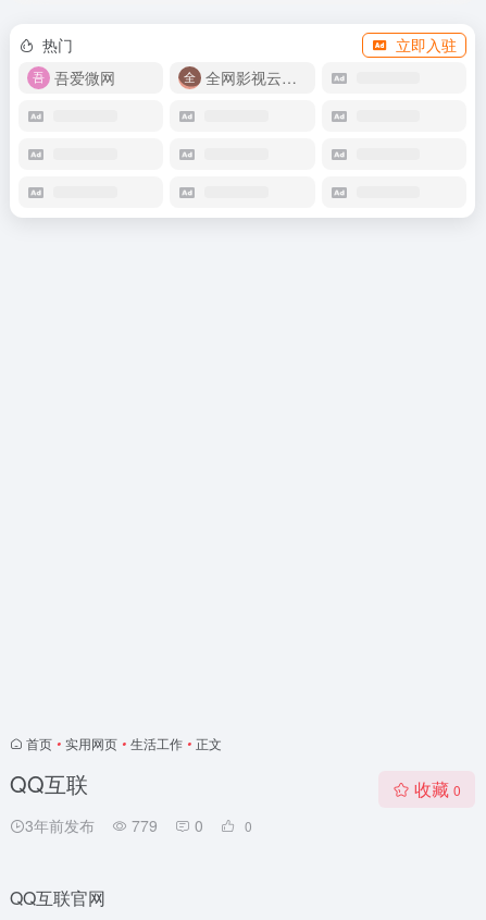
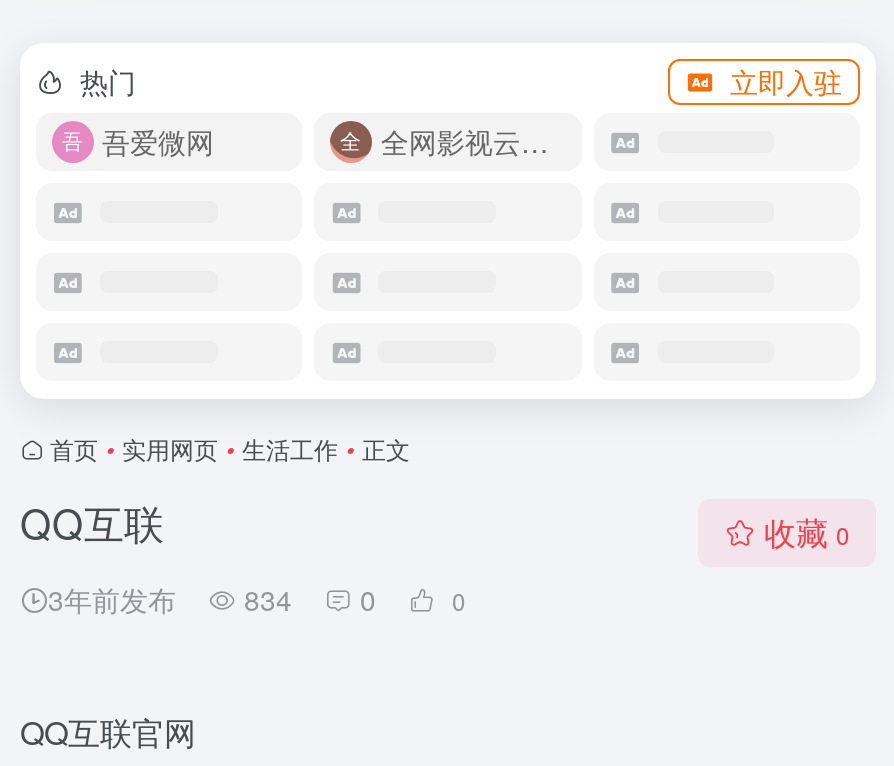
[25,814,203,836] 3年前发布 779 0 -> [48,579,376,619] 3年前发布 834 0

